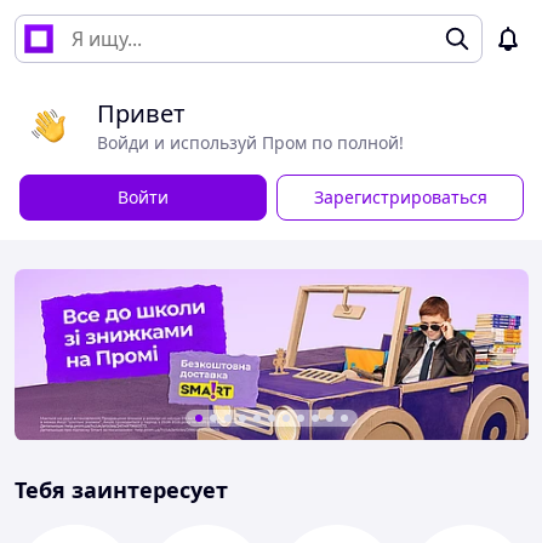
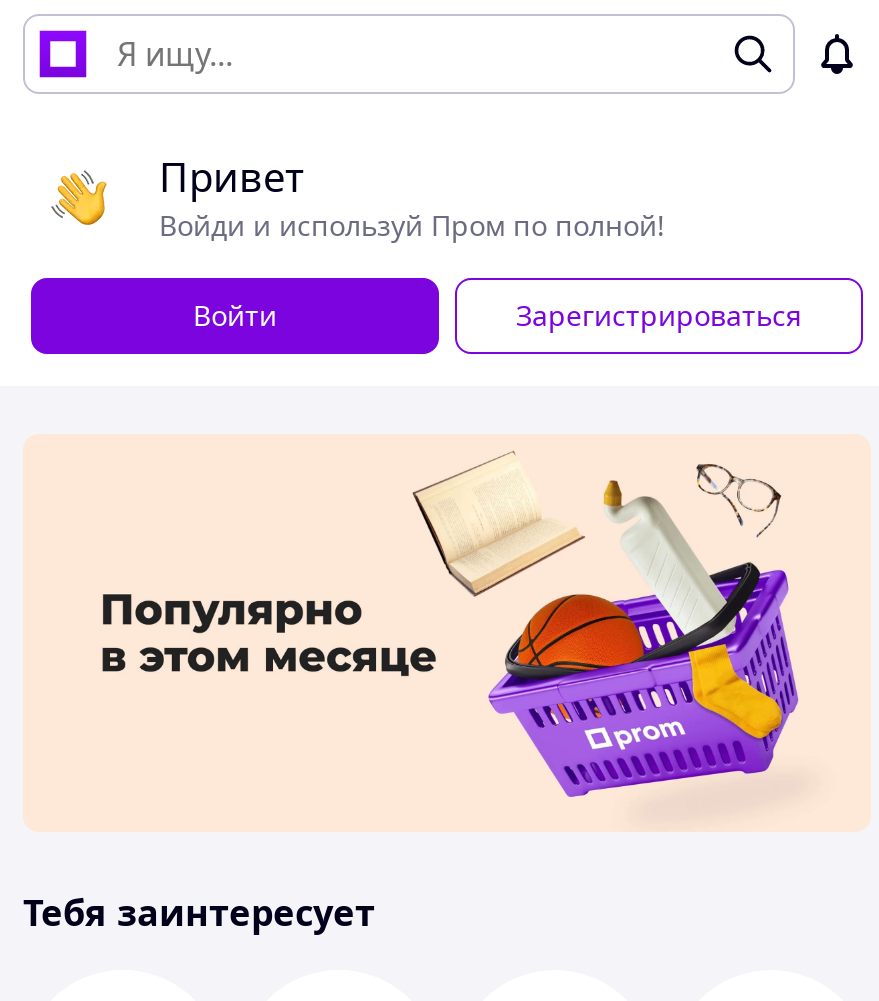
[13,269,530,441] [image] -> [25,436,869,832] [image]

